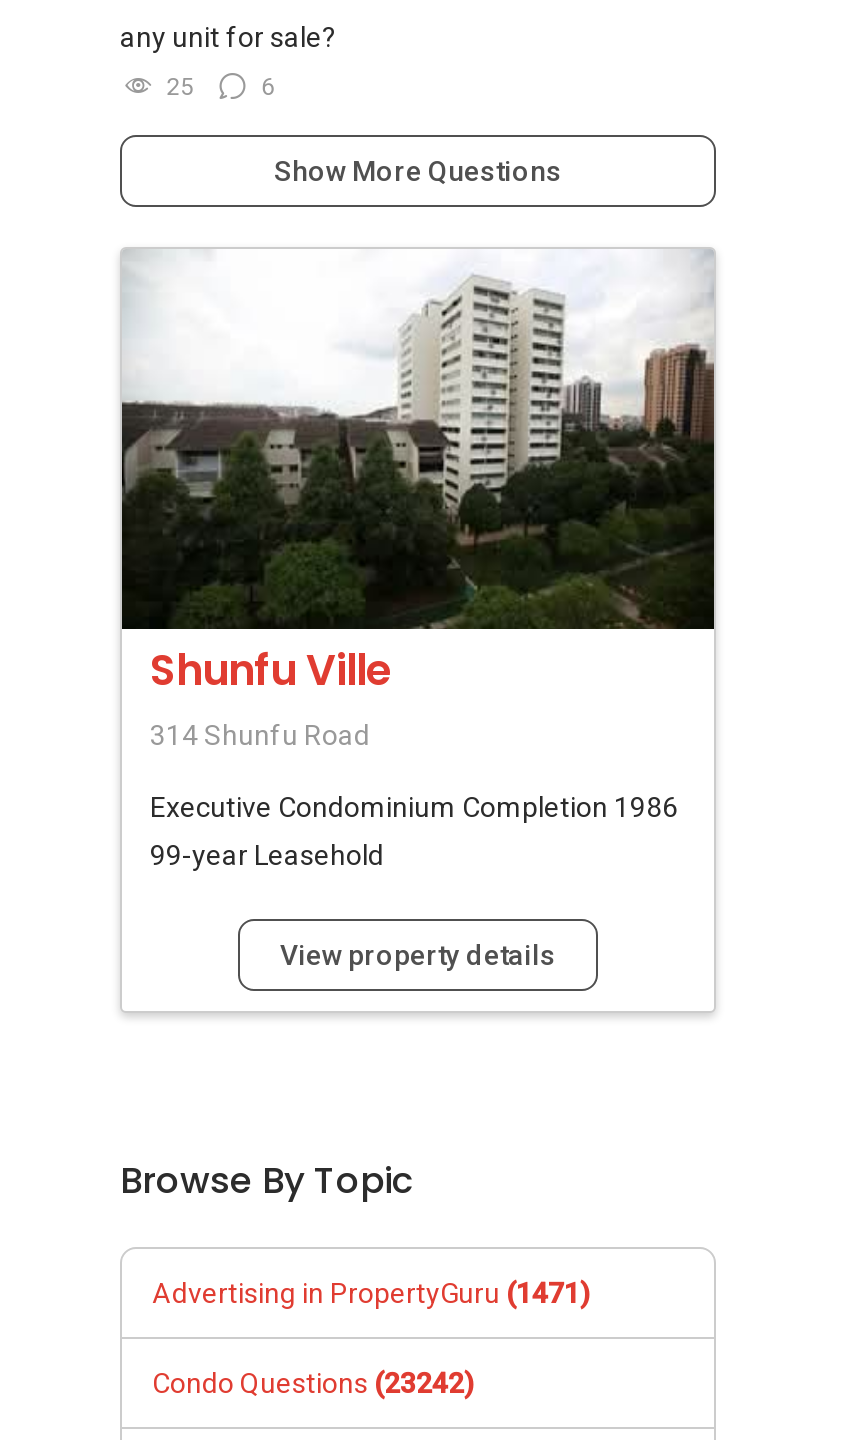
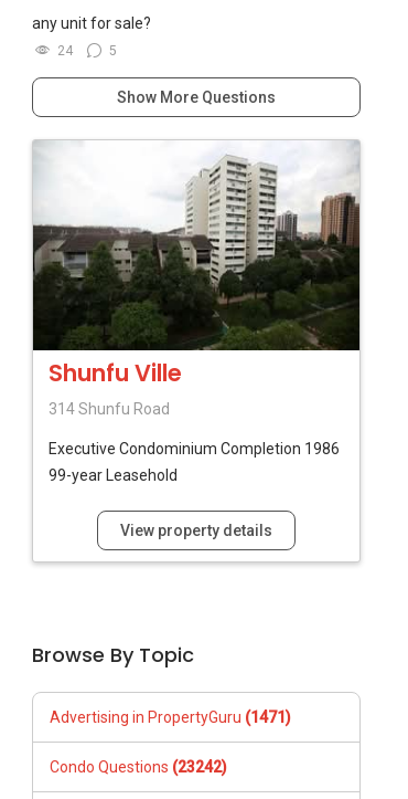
[166,73,194,101] 25 -> [58,43,73,59] 24
[261,73,275,101] 6 -> [110,43,117,59] 5

